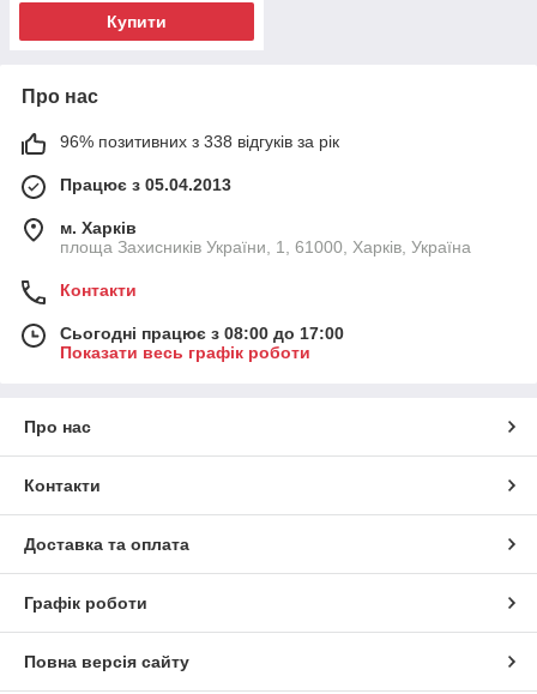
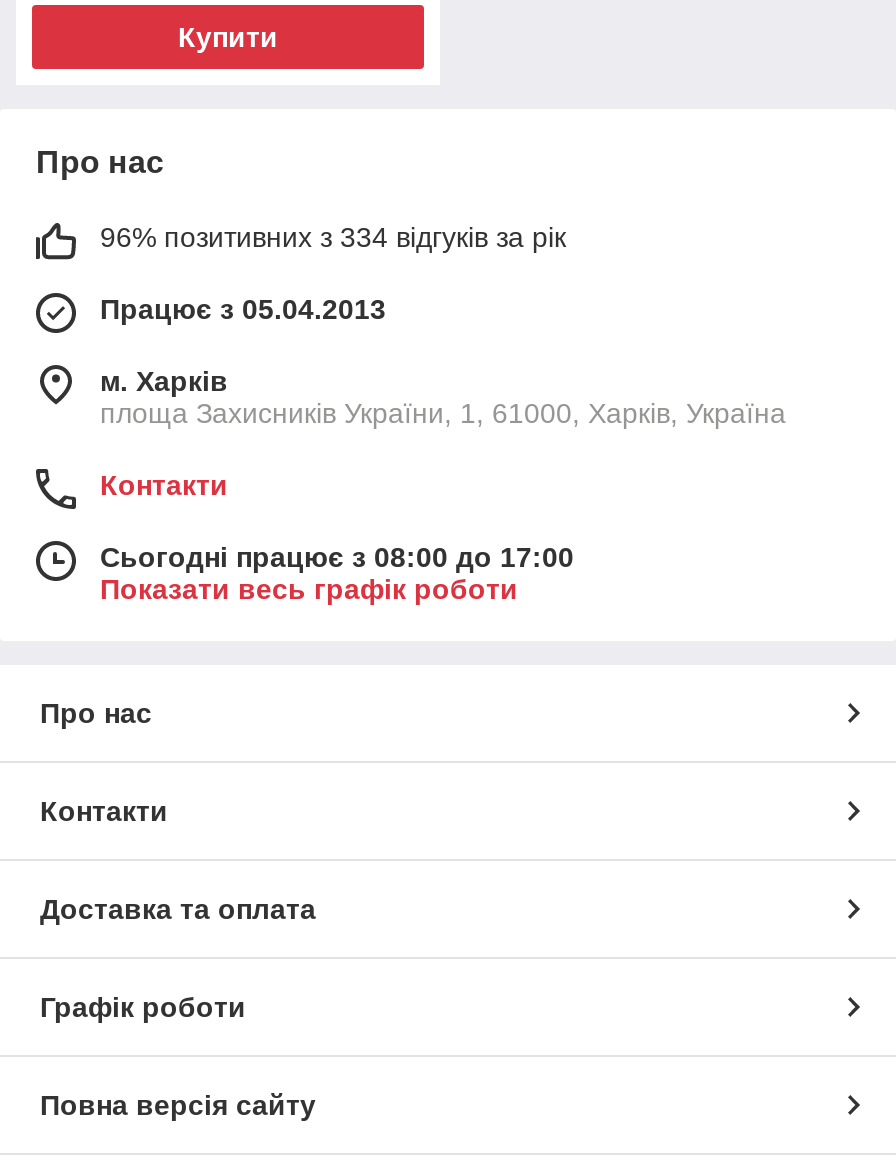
[60,132,339,151] 96% позитивних з 338 відгуків за рік -> [100,221,566,253] 96% позитивних з 334 відгуків за рік

